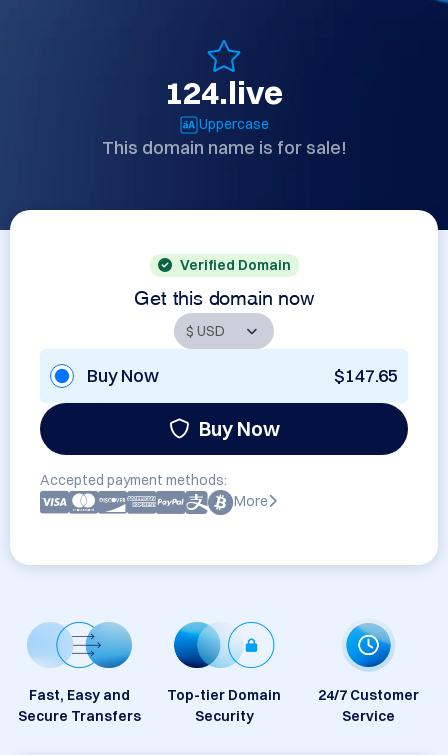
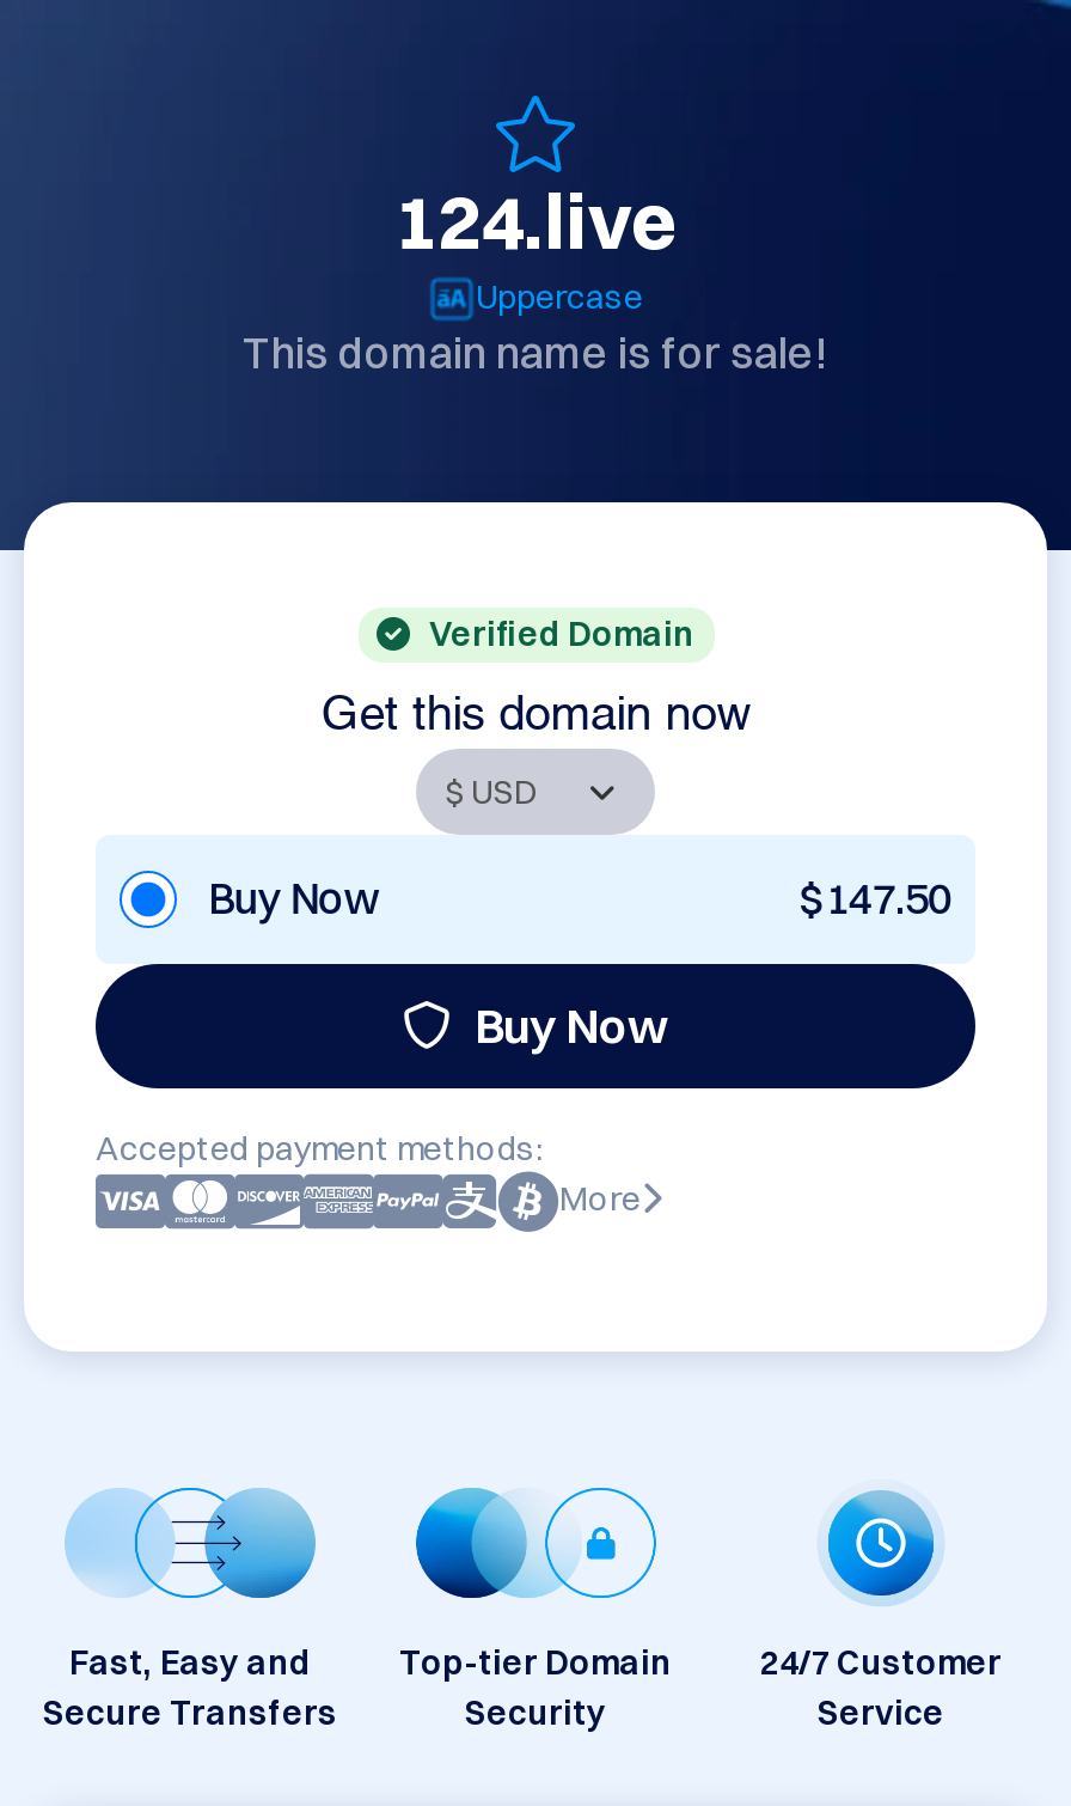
[334,364,398,387] $147.65 -> [799,871,951,926] $147.50

